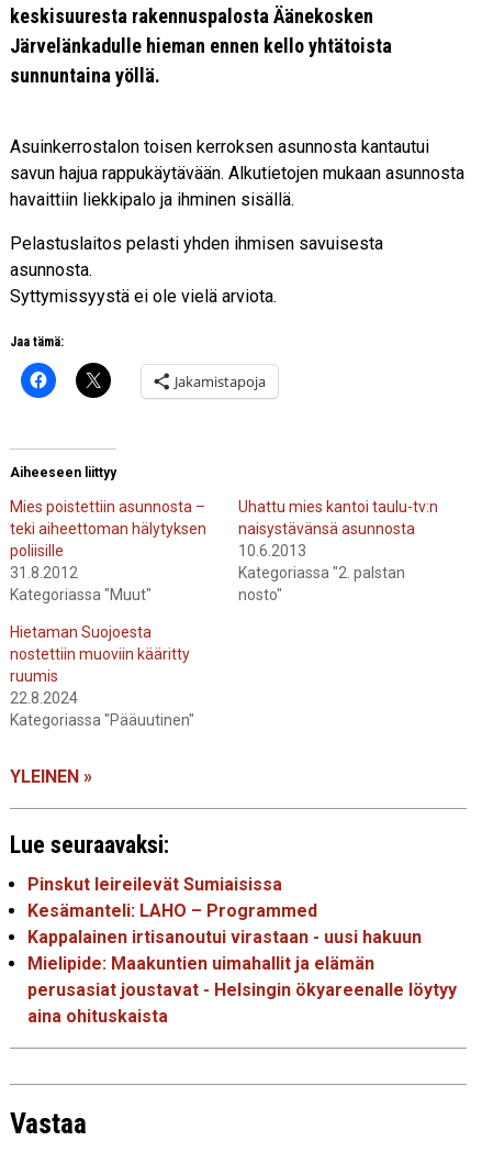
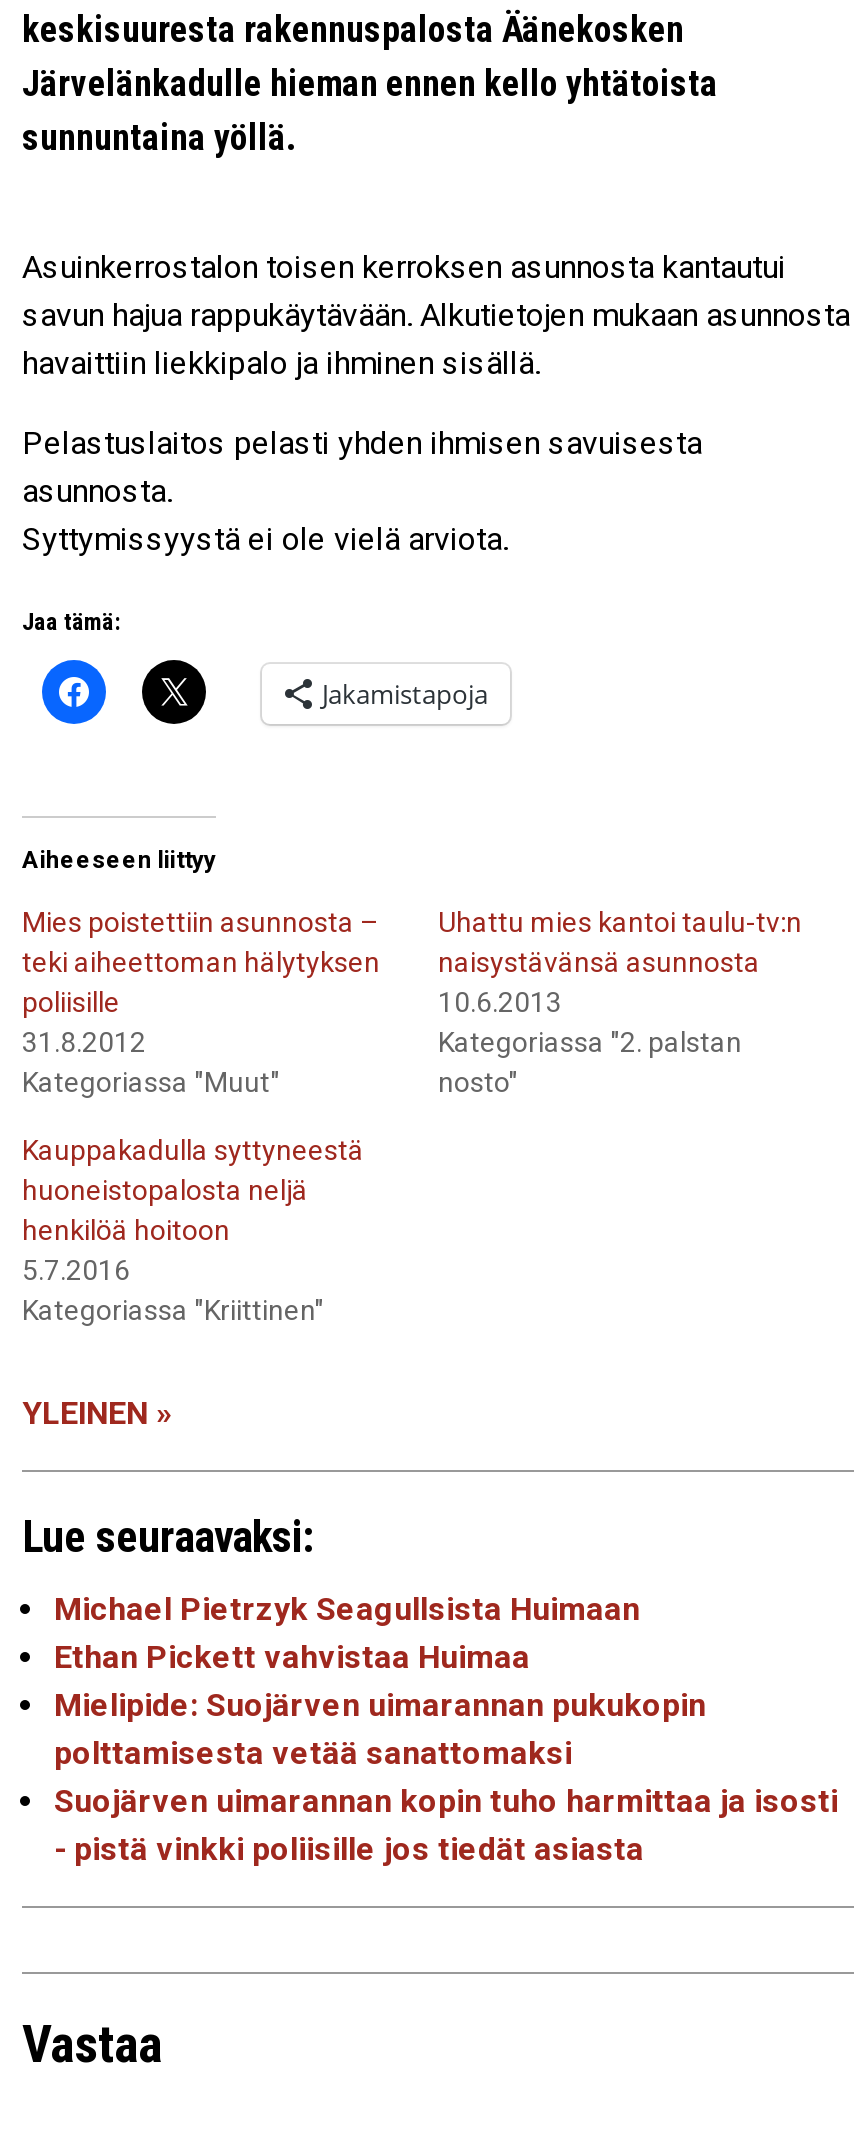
[10,623,194,729] Hietaman Suojoesta | nostettiin muoviin kääritty | ruumis | 22.8.2024 | Kategoriassa "Pääuutinen" -> [22,1134,364,1326] Kauppakadulla syttyneestä | huoneistopalosta neljä | henkilöä hoitoon | 5.7.2016 | Kategoriassa "Kriittinen"
[27,874,457,1027] Pinskut leireilevät Sumiaisissa | Kesämanteli: LAHO – Programmed | Kappalainen irtisanoutui virastaan - uusi hakuun | Mielipide: Maakuntien uimahallit ja elämän | perusasiat joustavat - Helsingin ökyareenalle löytyy | aina ohituskaista -> [54,1590,838,1868] Michael Pietrzyk Seagullsista Huimaan | Ethan Pickett vahvistaa Huimaa | Mielipide: Suojärven uimarannan pukukopin | polttamisesta vetää sanattomaksi | Suojärven uimarannan kopin tuho harmittaa ja isosti | - pistä vinkki poliisille jos tiedät asiasta

